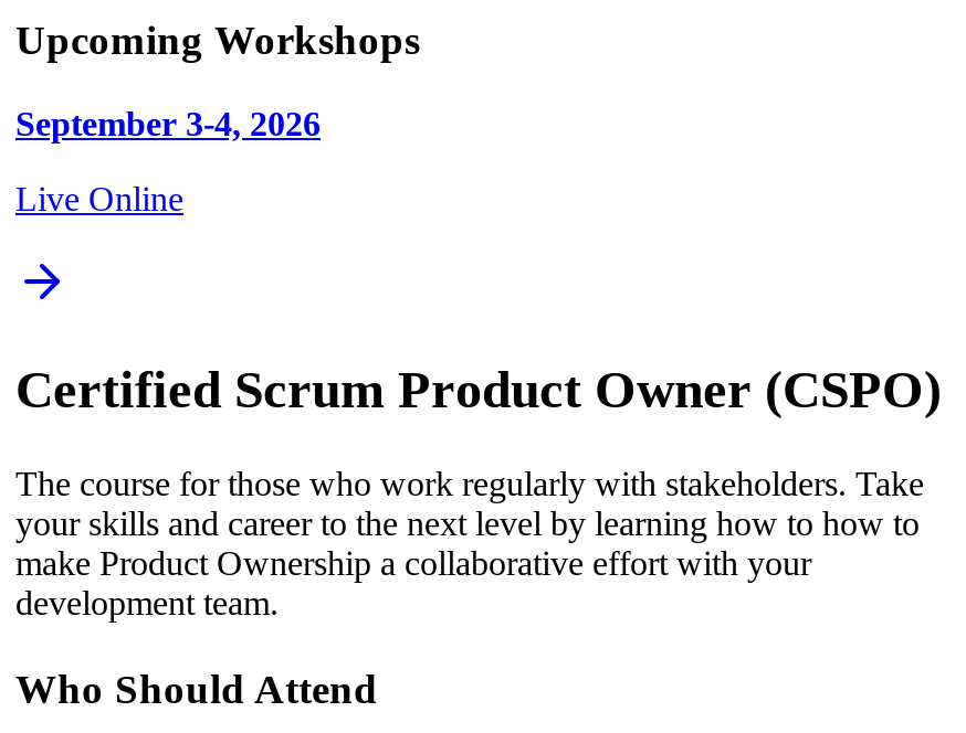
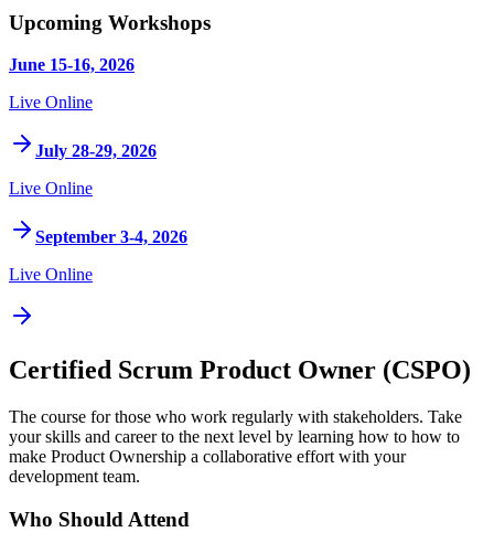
none -> [9,56,157,198] June 15-16, 2026 | Live Online | July 28-29, 2026 | Live Online

